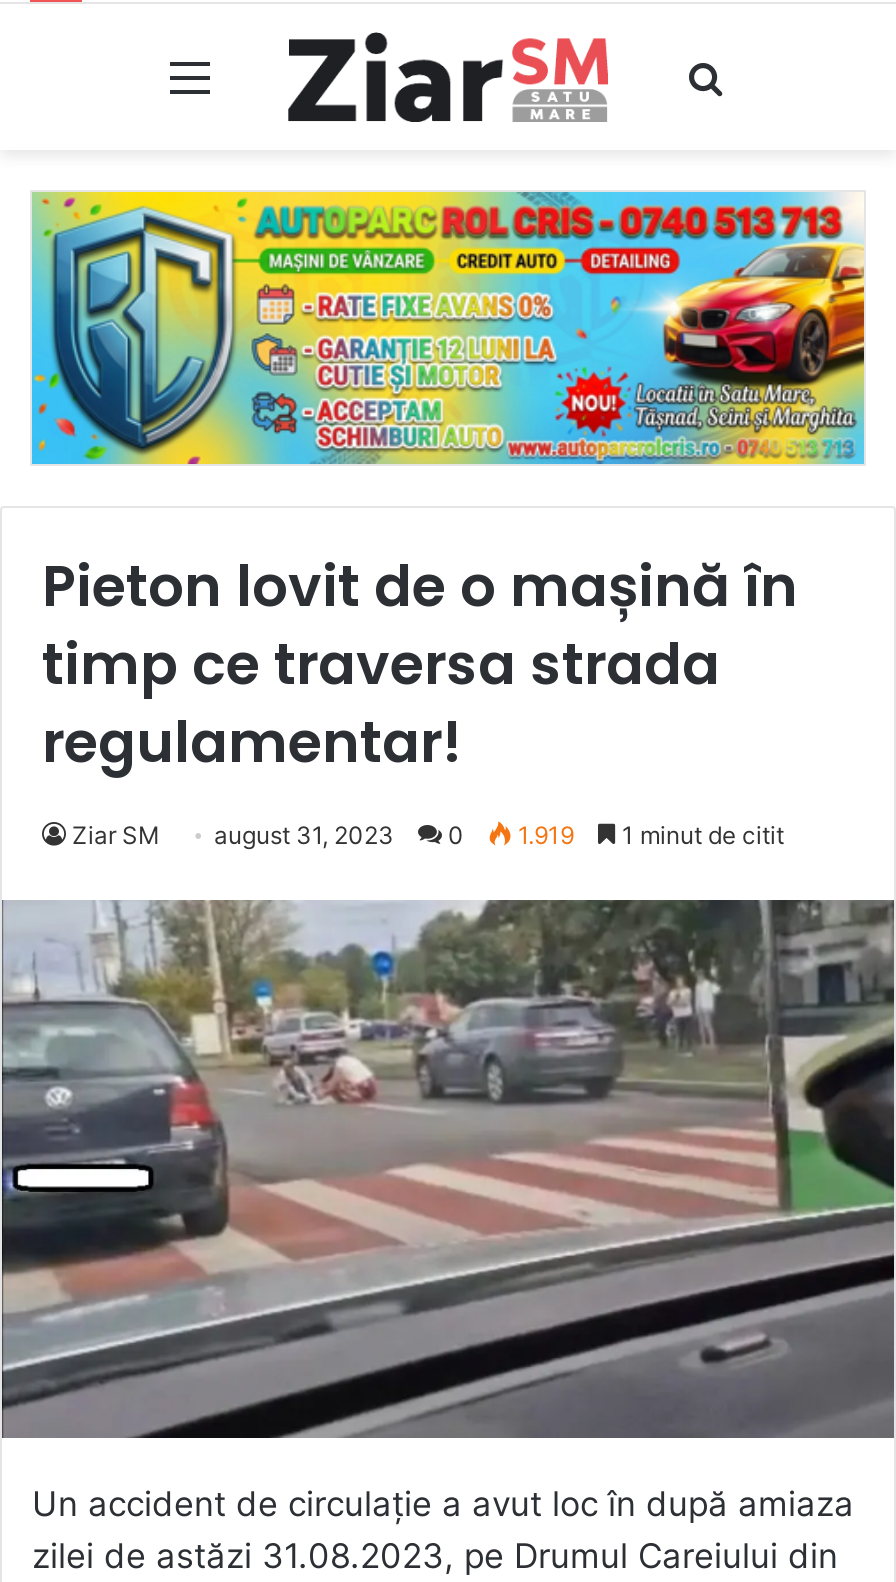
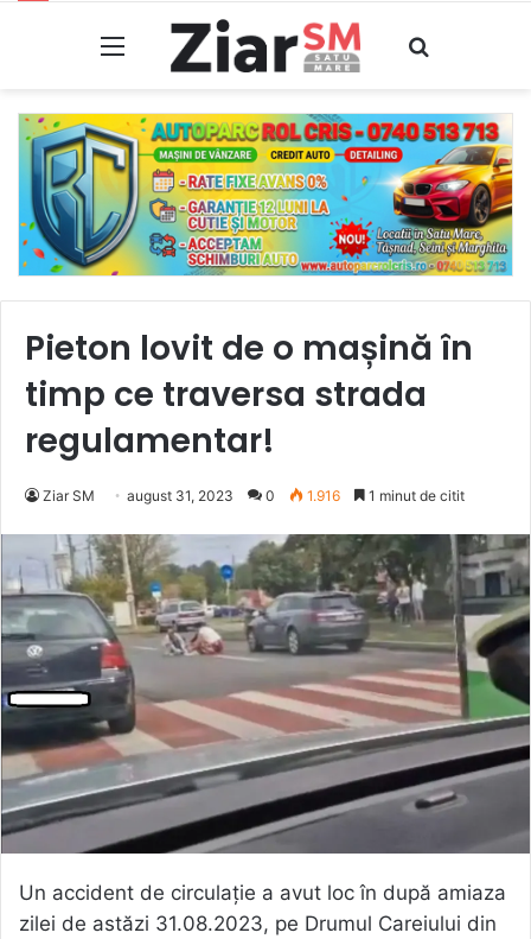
[72,820,784,850] Ziar SM august 31, 2023 0 1.919 1 minut de citit -> [43,487,465,505] Ziar SM august 31, 2023 0 1.916 1 minut de citit

